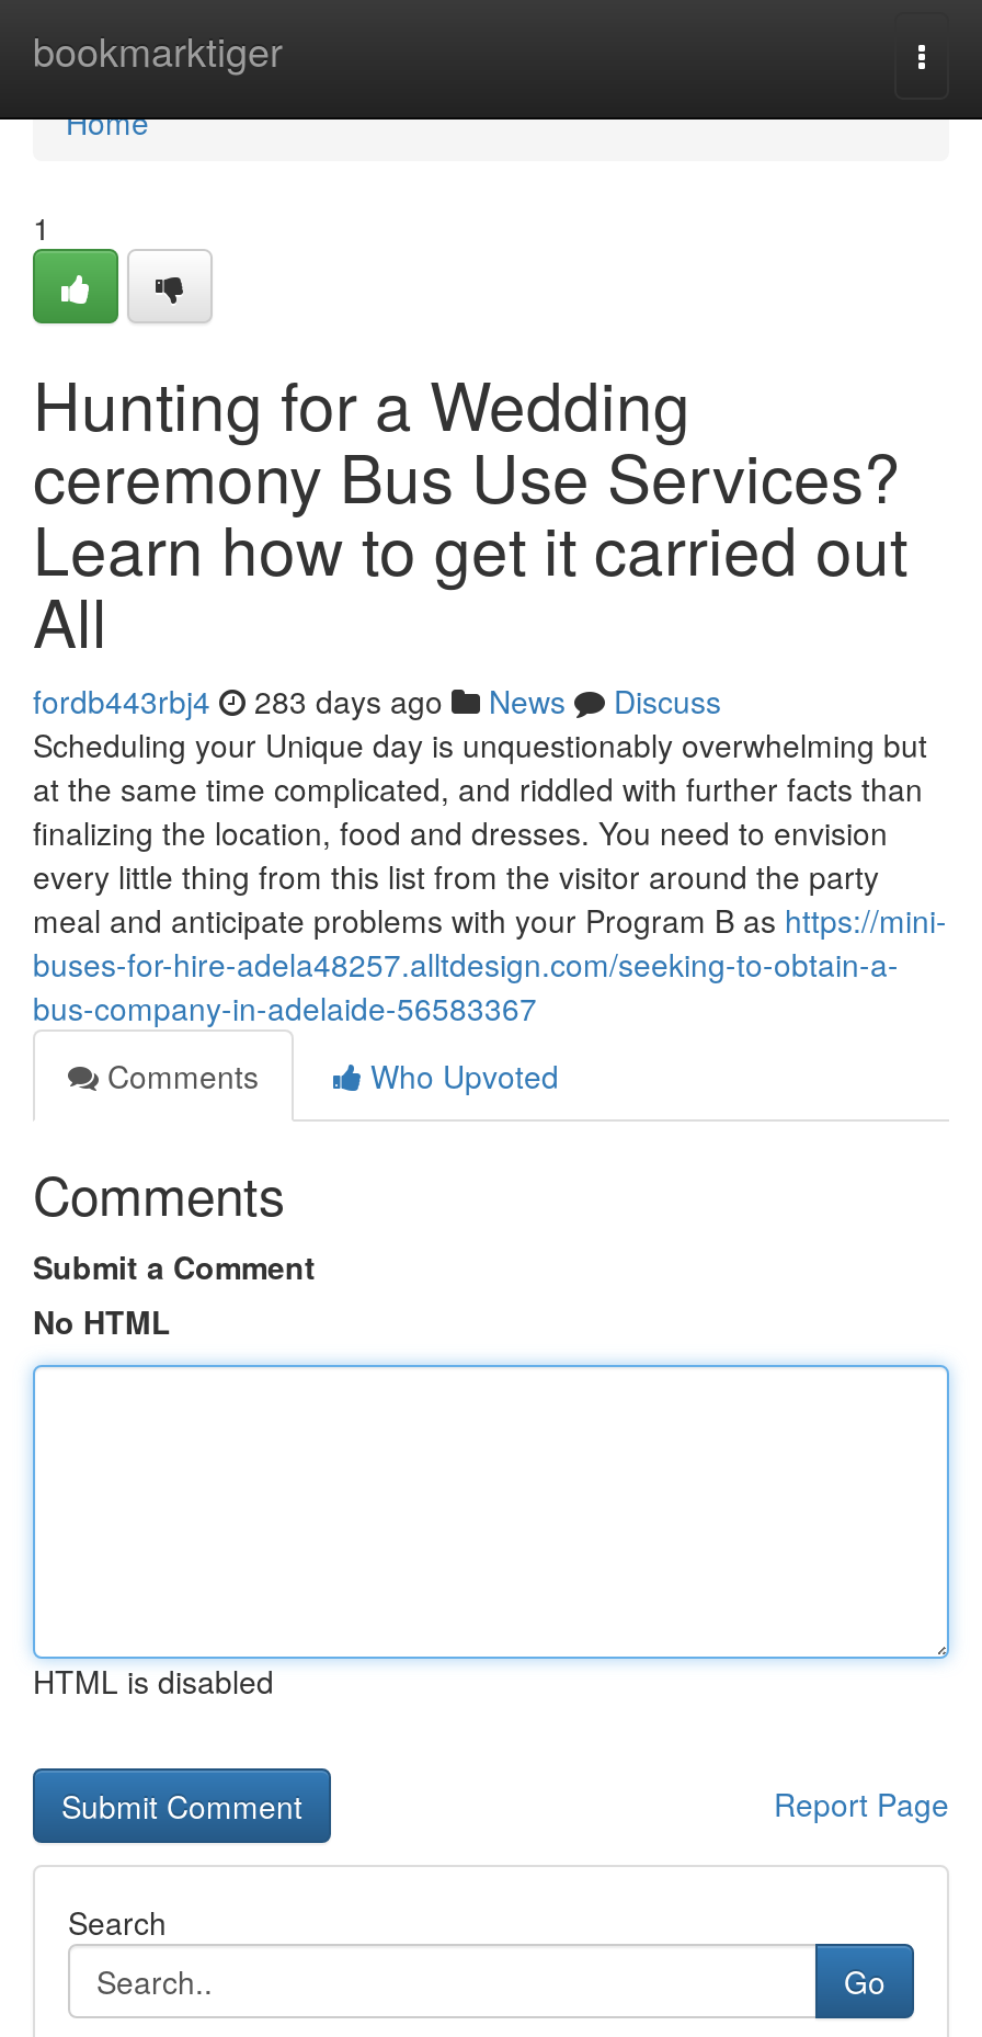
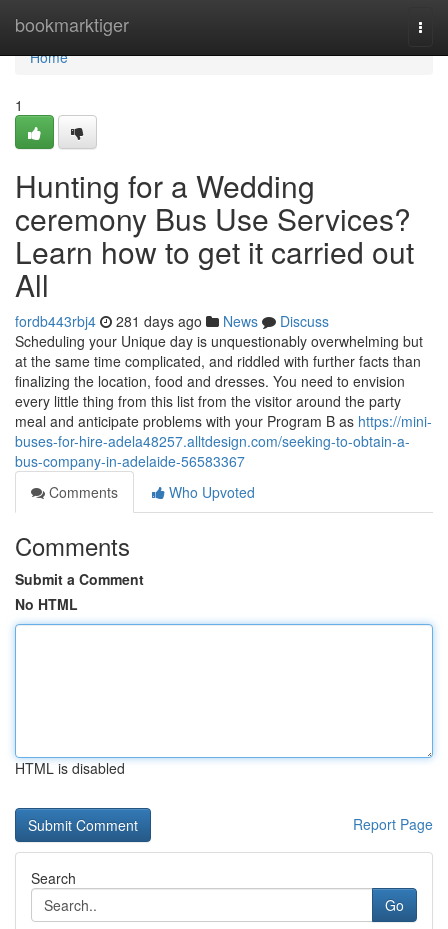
[33,679,721,722] fordb443rbj4 283 days ago News Discuss -> [15,311,329,331] fordb443rbj4 281 days ago News Discuss

